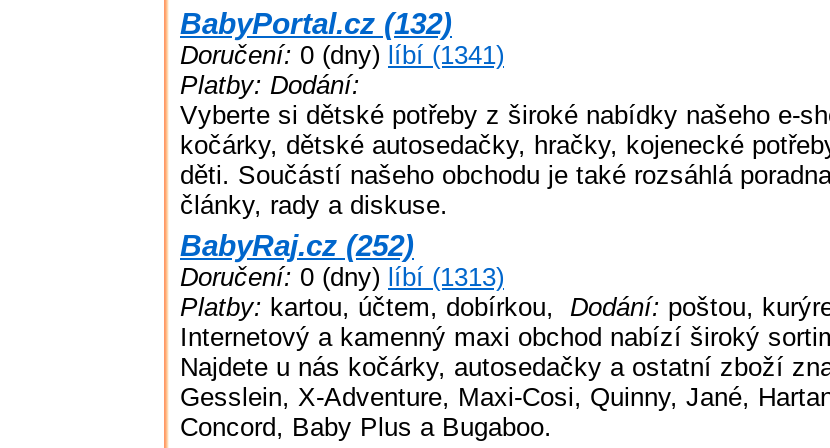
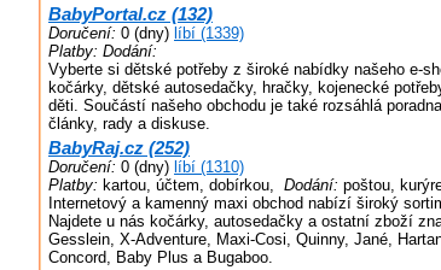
[180,40,504,70] Doručení: 0 (dny) líbí (1341) -> [48,24,244,42] Doručení: 0 (dny) líbí (1339)
[180,262,504,292] Doručení: 0 (dny) líbí (1313) -> [48,158,244,176] Doručení: 0 (dny) líbí (1310)

